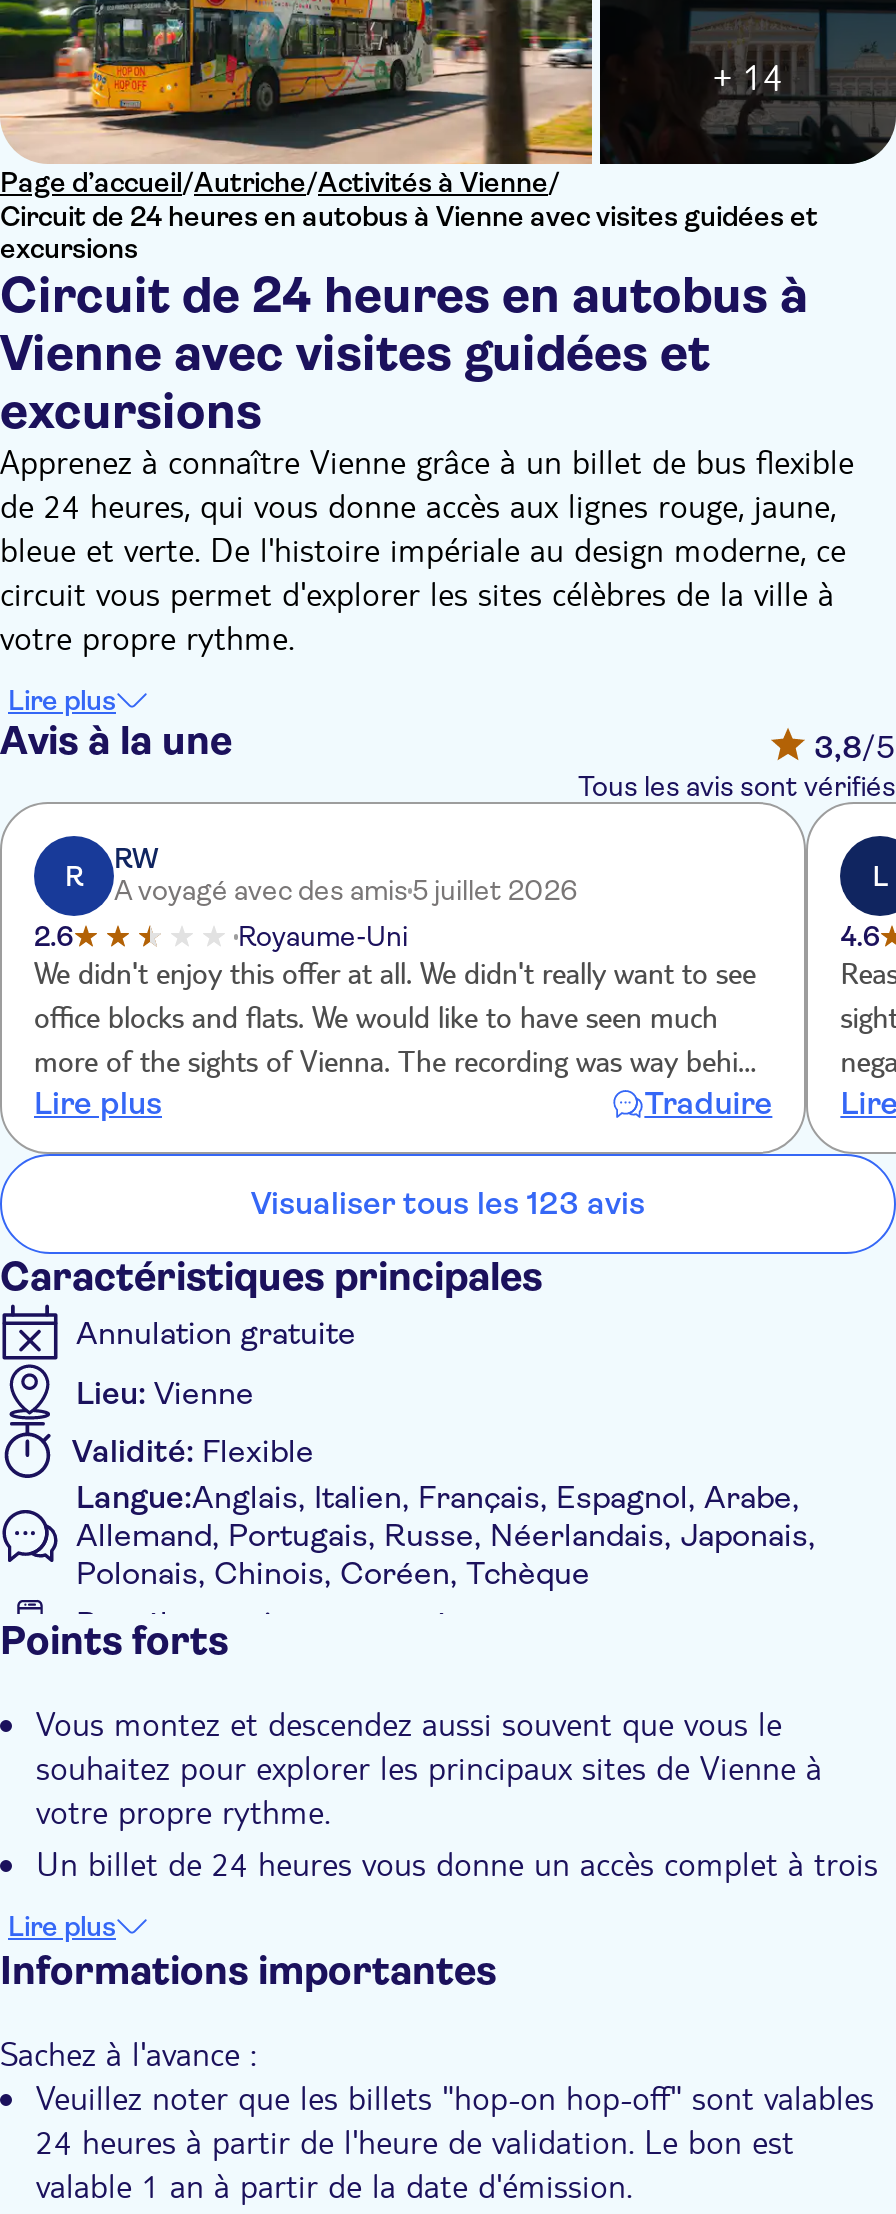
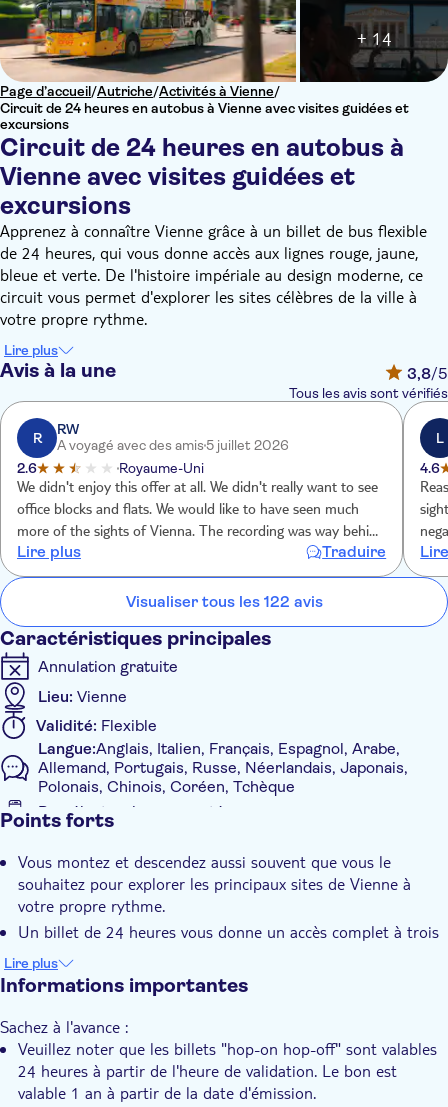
[251,1184,645,1222] Visualiser tous les 123 avis -> [125,592,322,611] Visualiser tous les 122 avis

